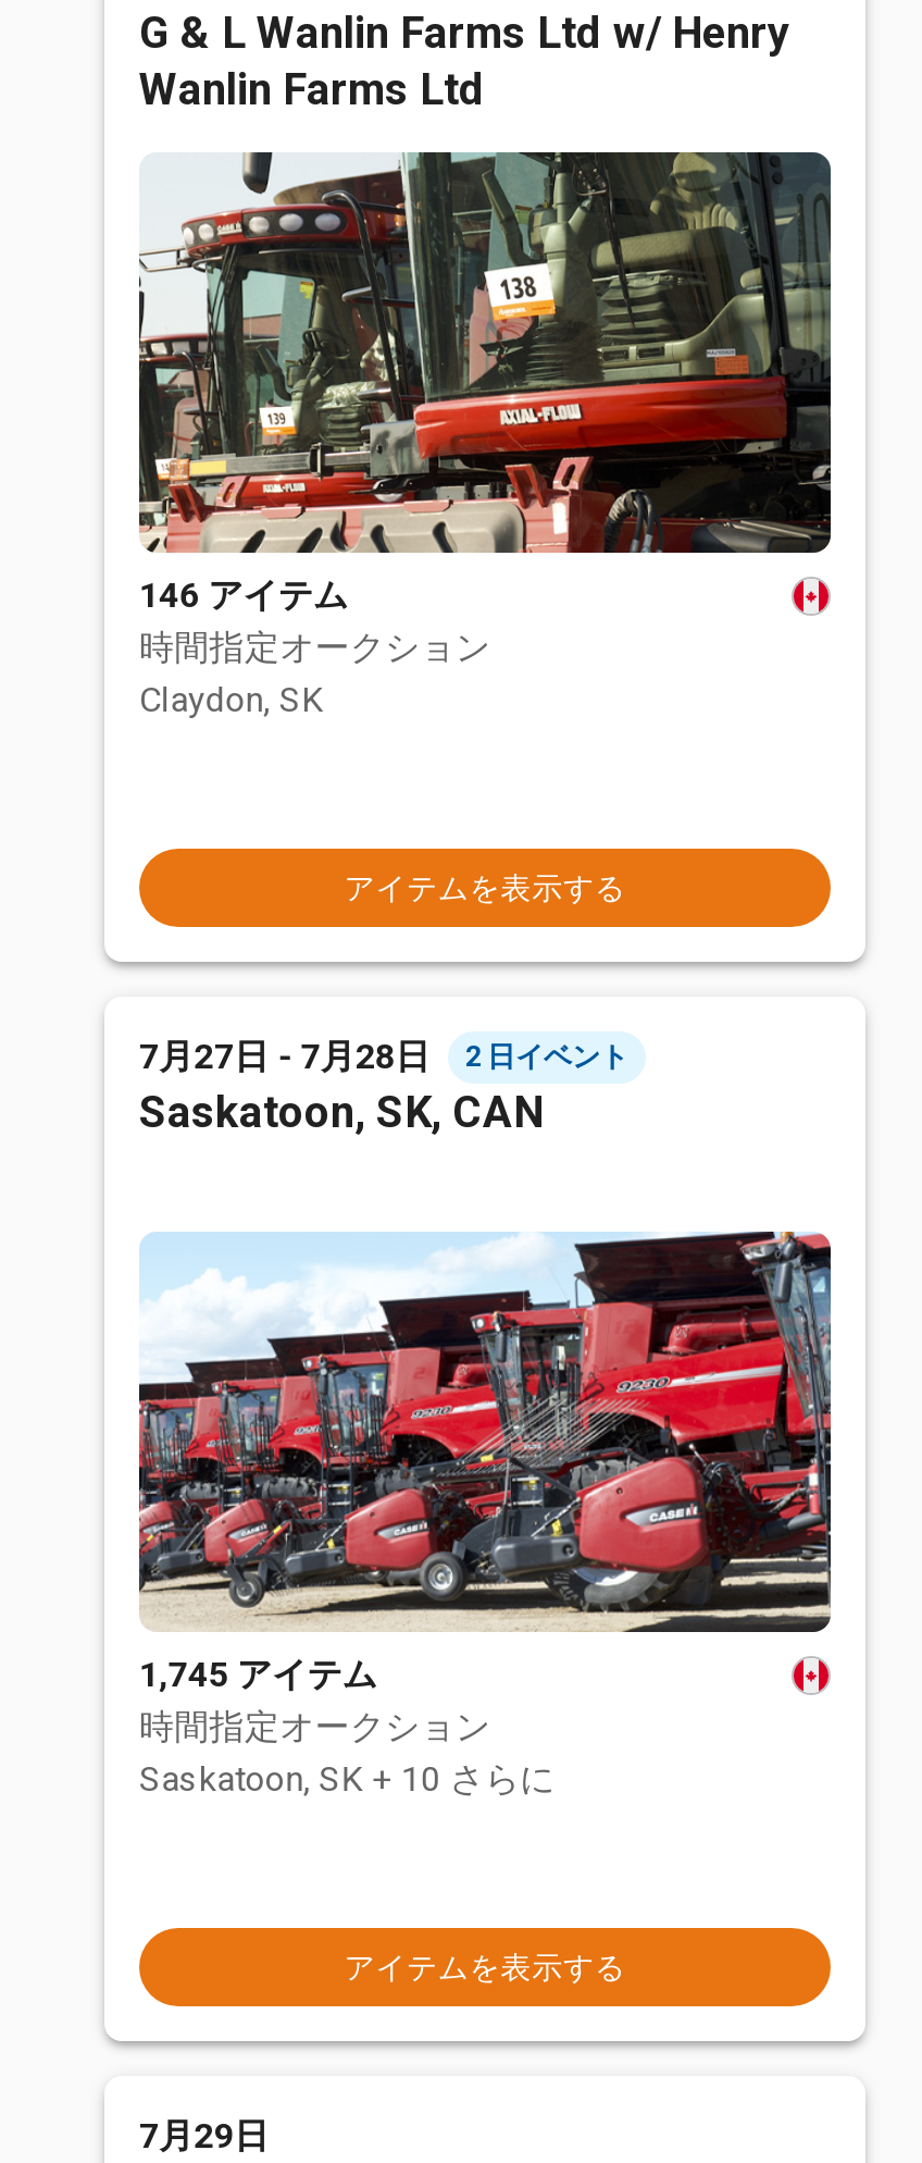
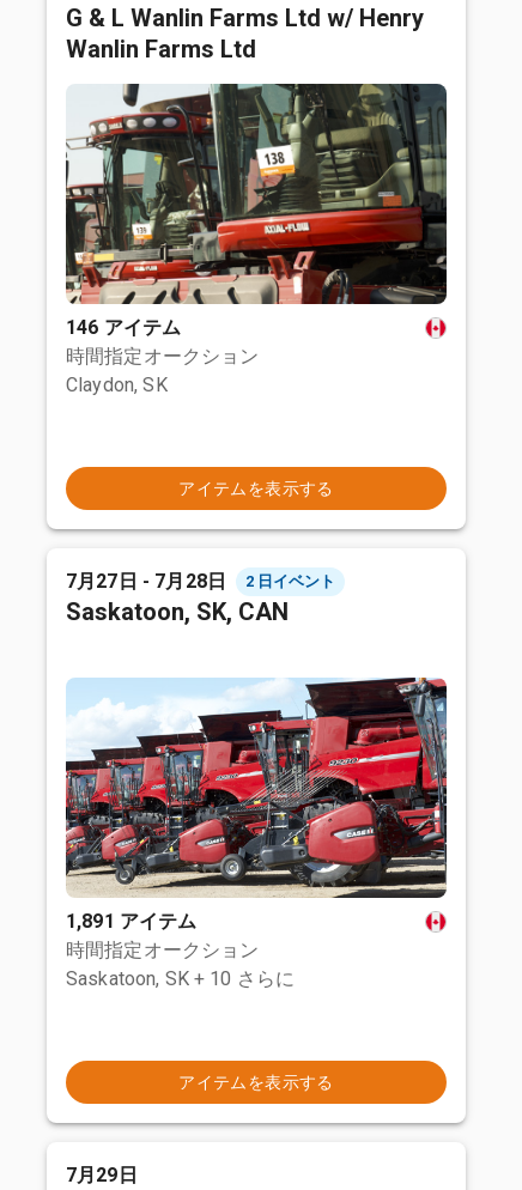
[139,1653,377,1694] 1,745 アイテム -> [66,909,197,932] 1,891 アイテム

